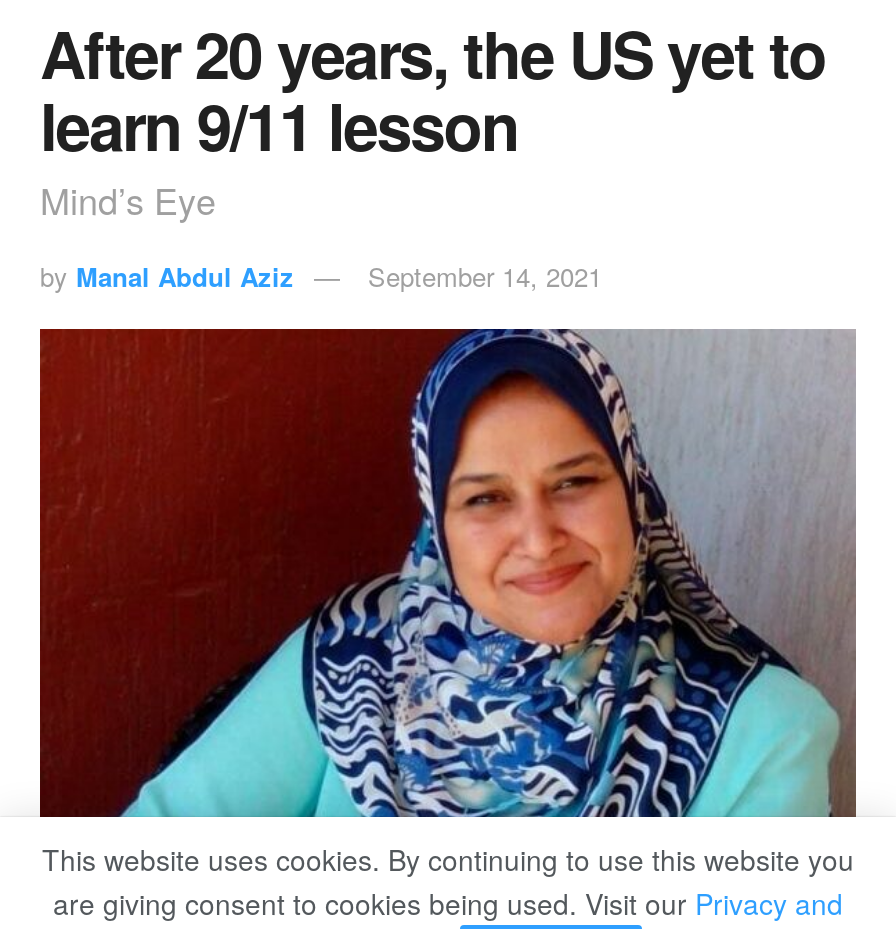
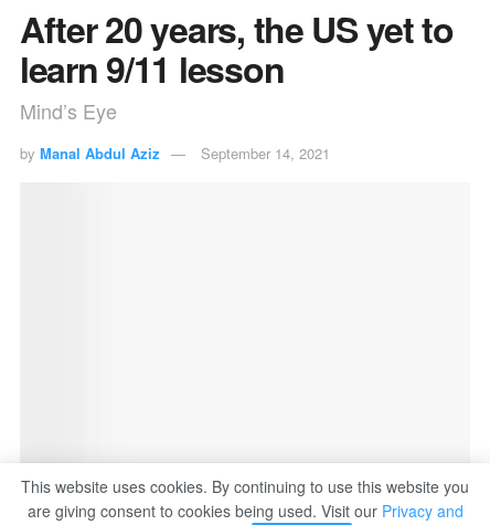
[38,326,858,818] [image] -> none

